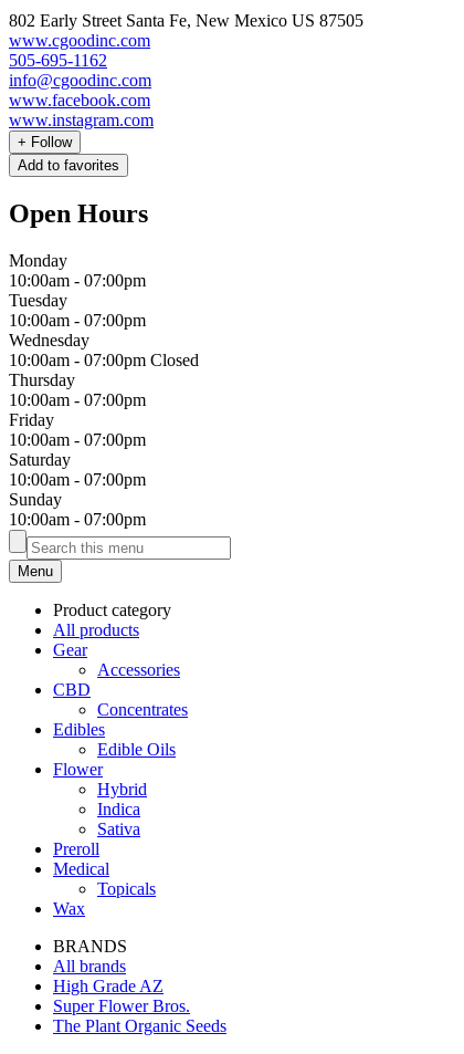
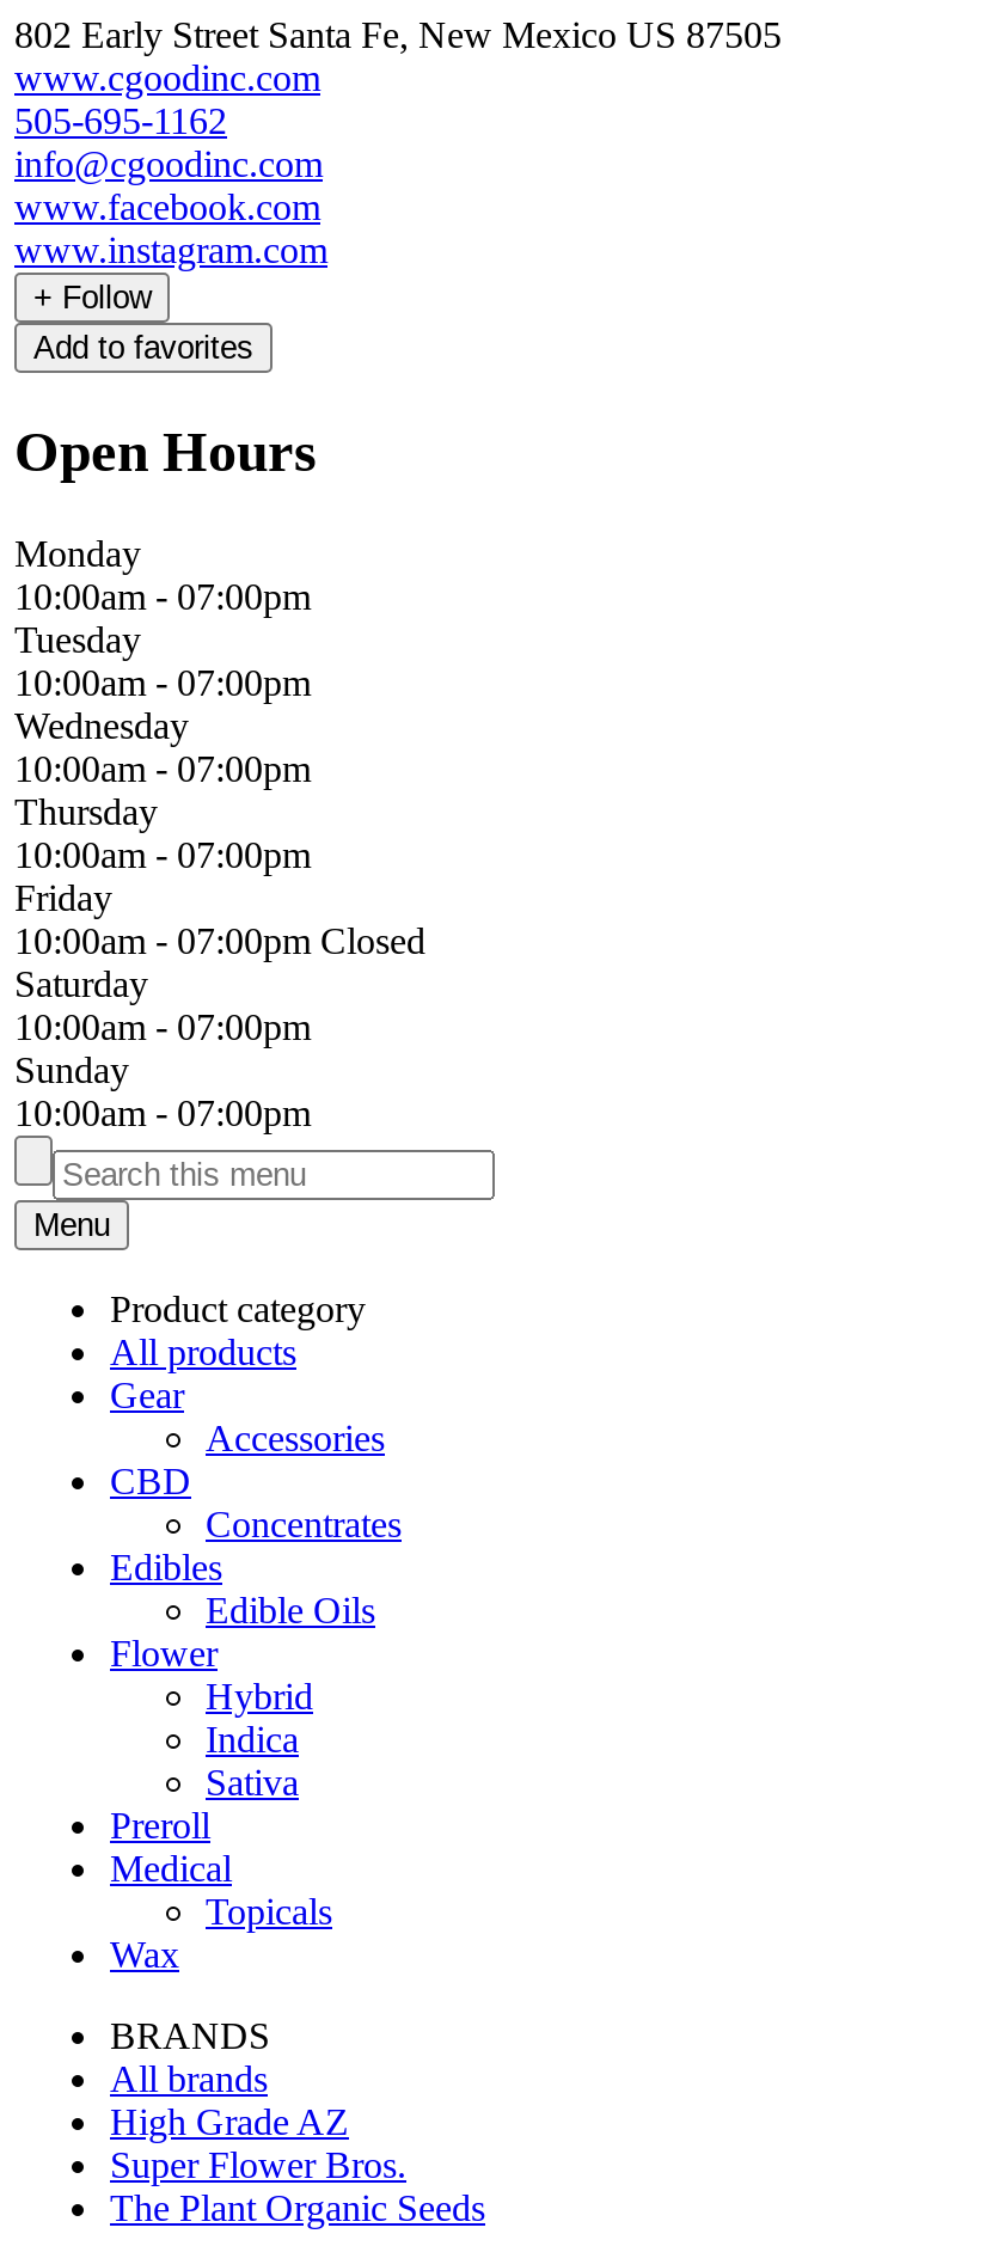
[9,351,199,370] 10:00am - 07:00pm Closed -> [14,749,311,789] 10:00am - 07:00pm
[9,430,146,449] 10:00am - 07:00pm -> [14,921,425,961] 10:00am - 07:00pm Closed

